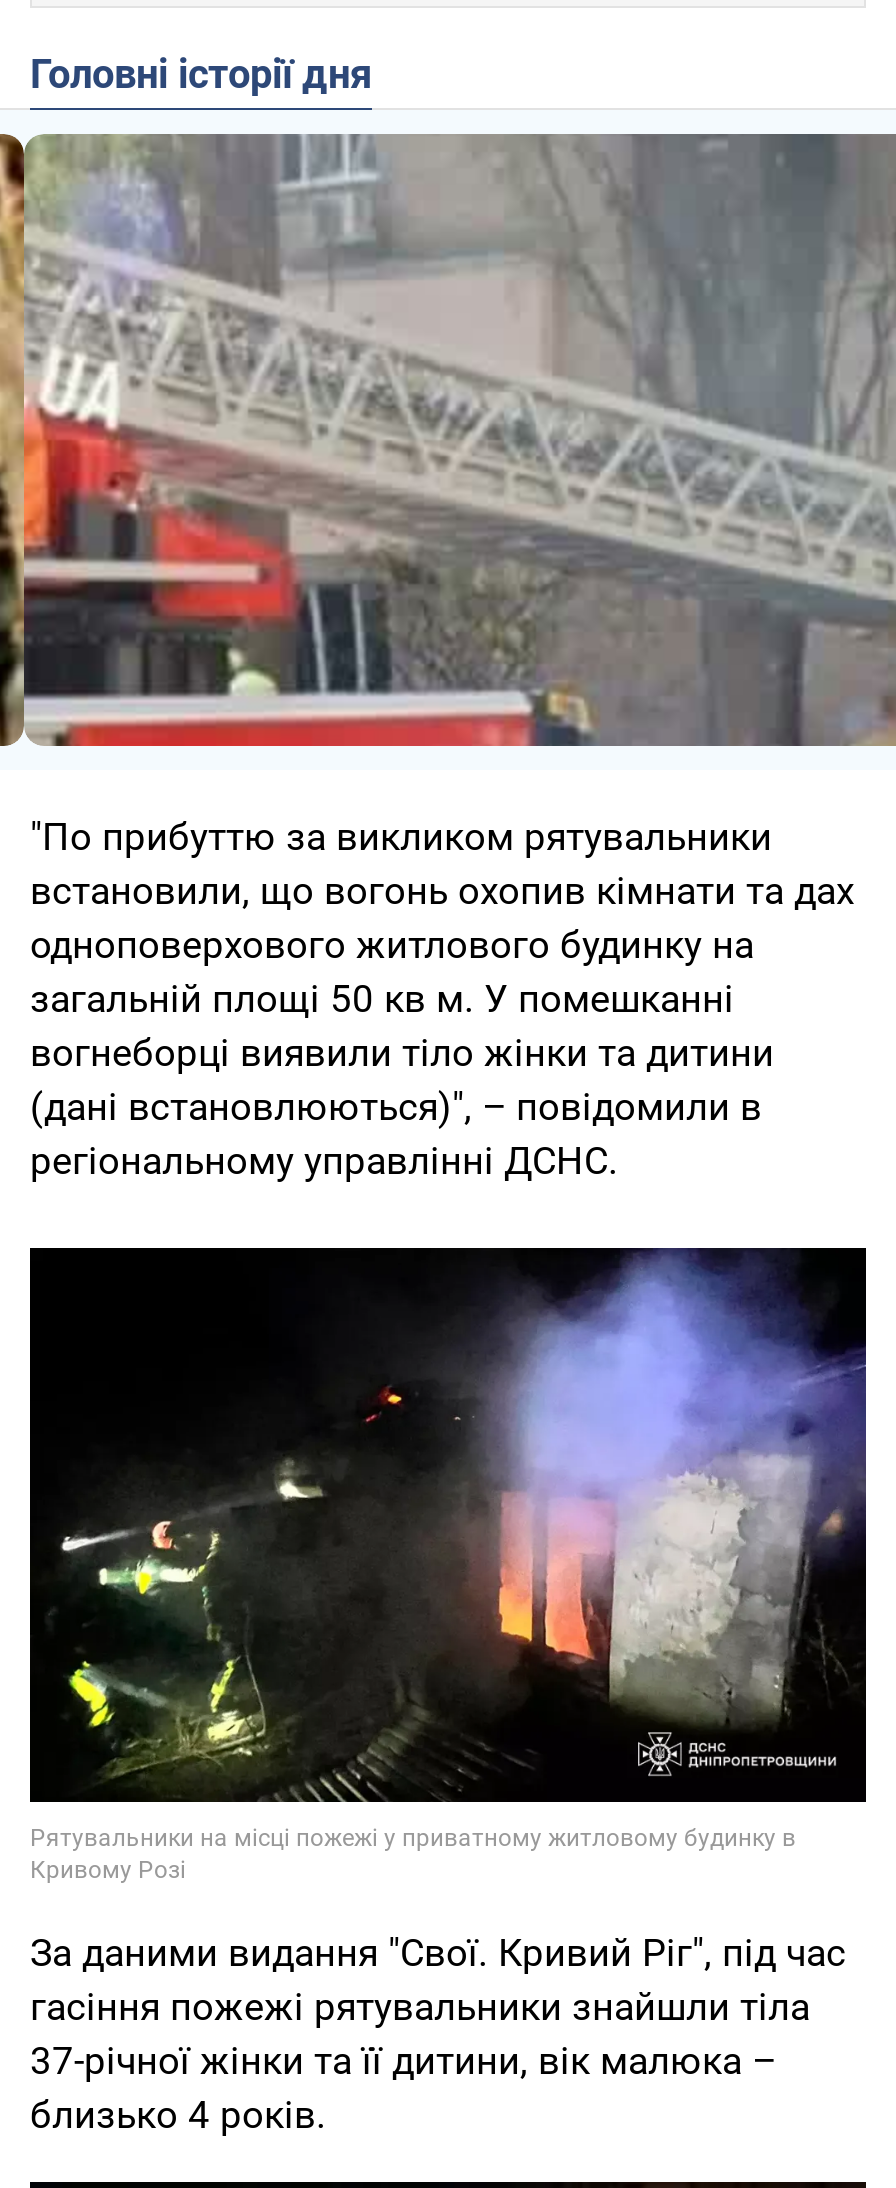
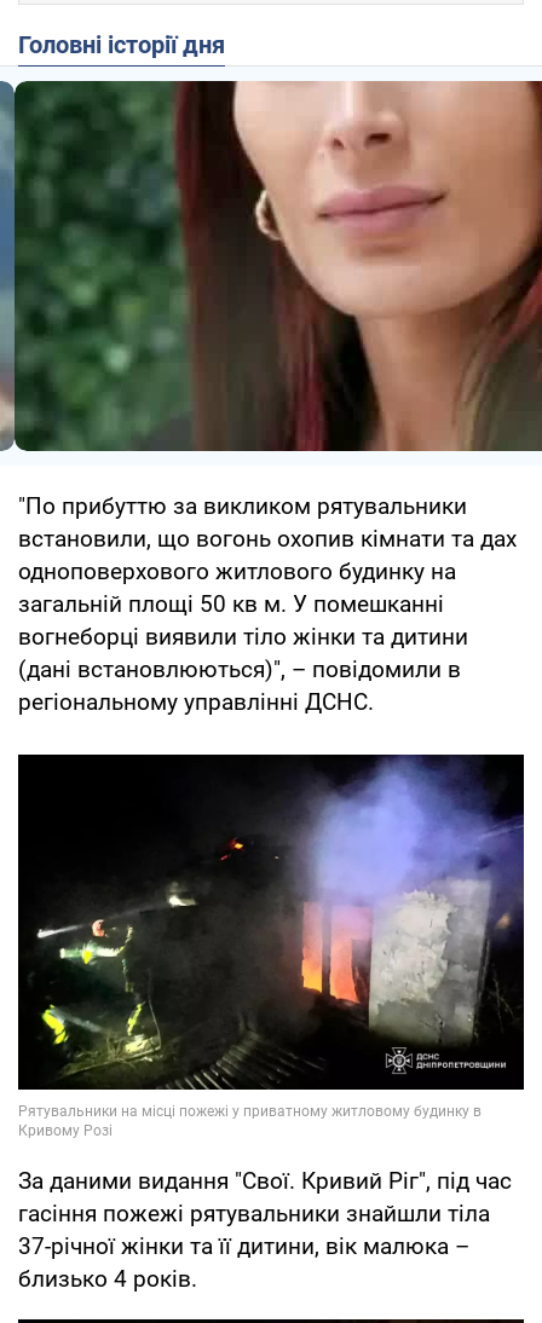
[6,132,890,748] [image] -> [4,80,538,452] [image]

